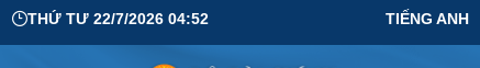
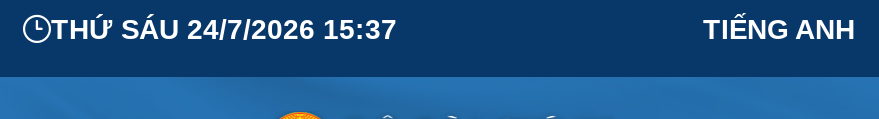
[27,10,209,27] THỨ TƯ 22/7/2026 04:52 -> [51,13,397,45] THỨ SÁU 24/7/2026 15:37

